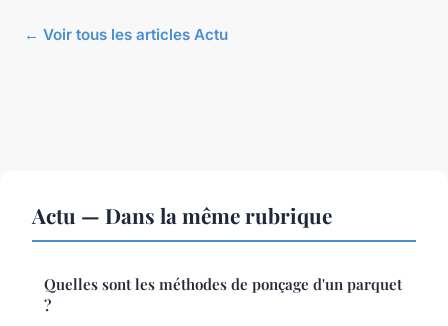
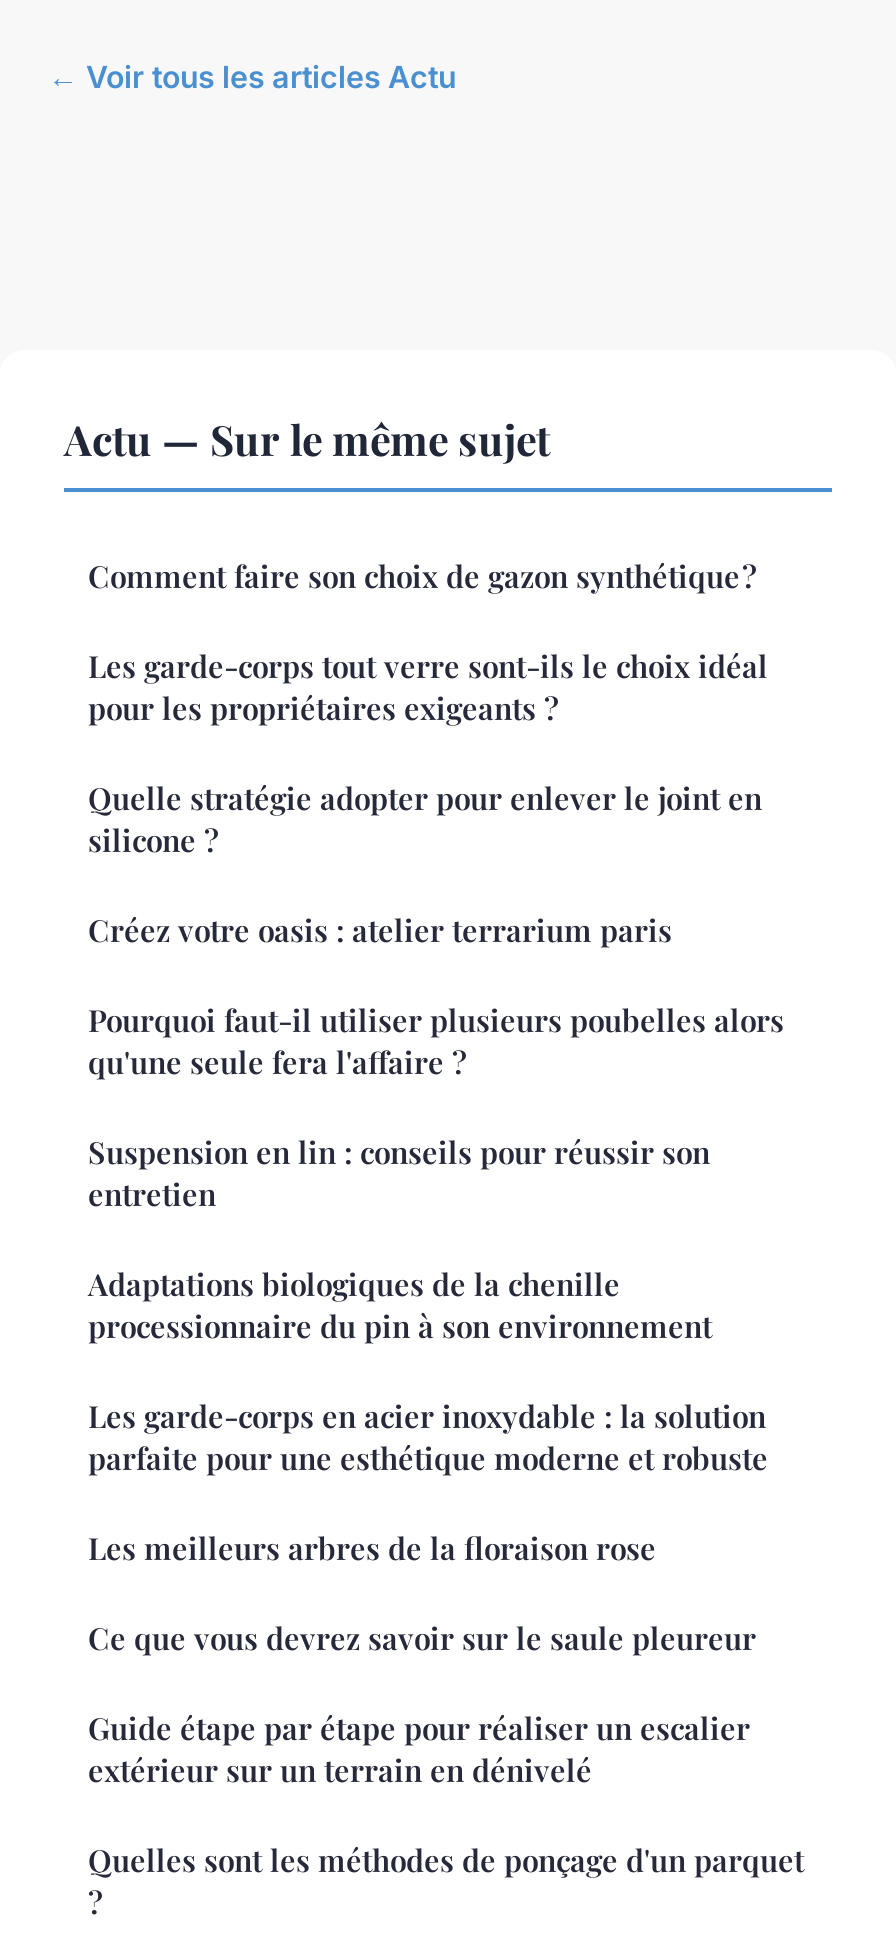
[32,200,332,228] Actu — Dans la même rubrique -> [64,409,784,1789] Actu — Sur le même sujet | Comment faire son choix de gazon synthétique ? | Les garde-corps tout verre sont-ils le choix idéal | pour les propriétaires exigeants ? | Quelle stratégie adopter pour enlever le joint en | silicone ? | Créez votre oasis : atelier terrarium paris | Pourquoi faut-il utiliser plusieurs poubelles alors | qu'une seule fera l'affaire ? | Suspension en lin : conseils pour réussir son | entretien | Adaptations biologiques de la chenille | processionnaire du pin à son environnement | Les garde-corps en acier inoxydable : la solution | parfaite pour une esthétique moderne et robuste | Les meilleurs arbres de la floraison rose | Ce que vous devrez savoir sur le saule pleureur | Guide étape par étape pour réaliser un escalier | extérieur sur un terrain en dénivelé

